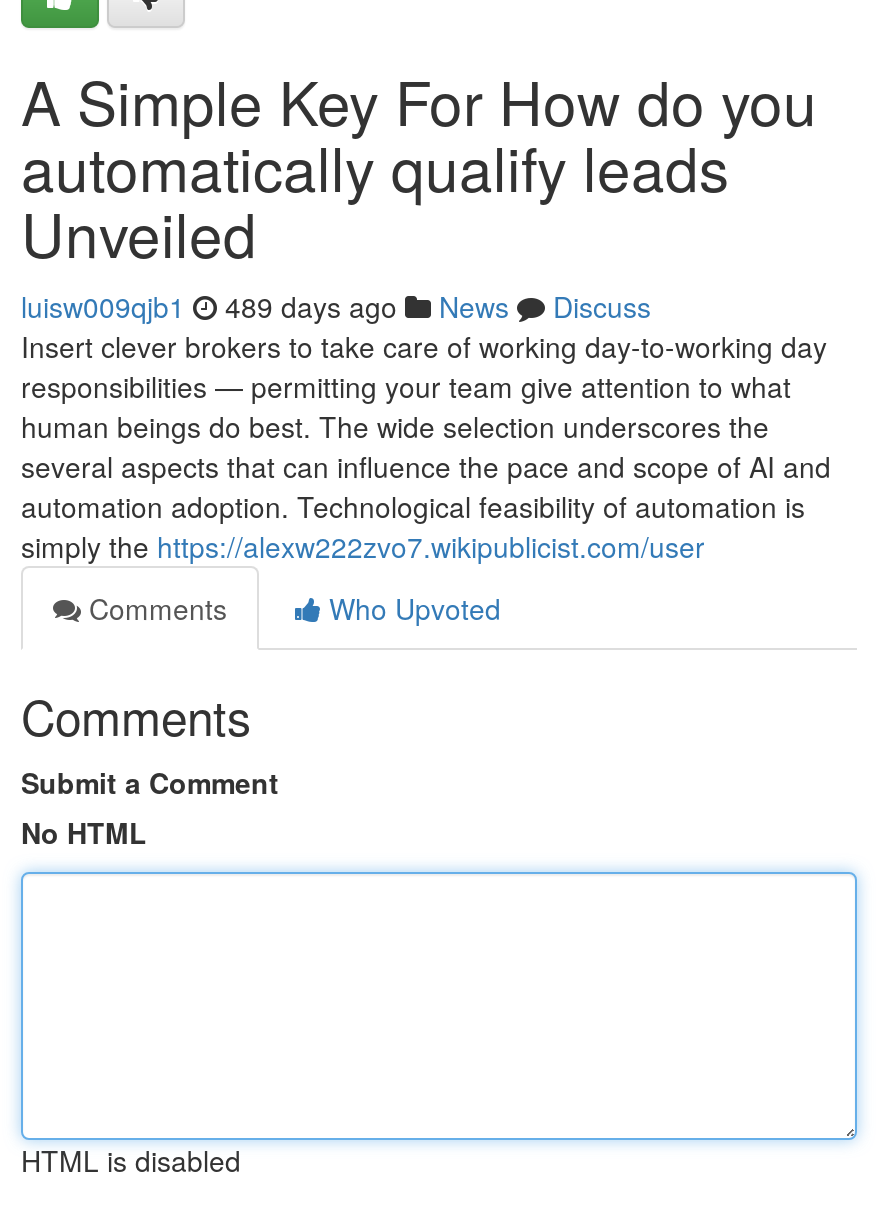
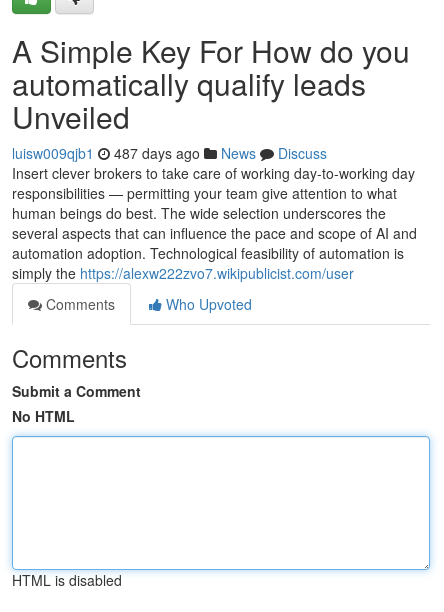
[21,286,651,326] luisw009qjb1 489 days ago News Discuss -> [12,143,327,163] luisw009qjb1 487 days ago News Discuss

